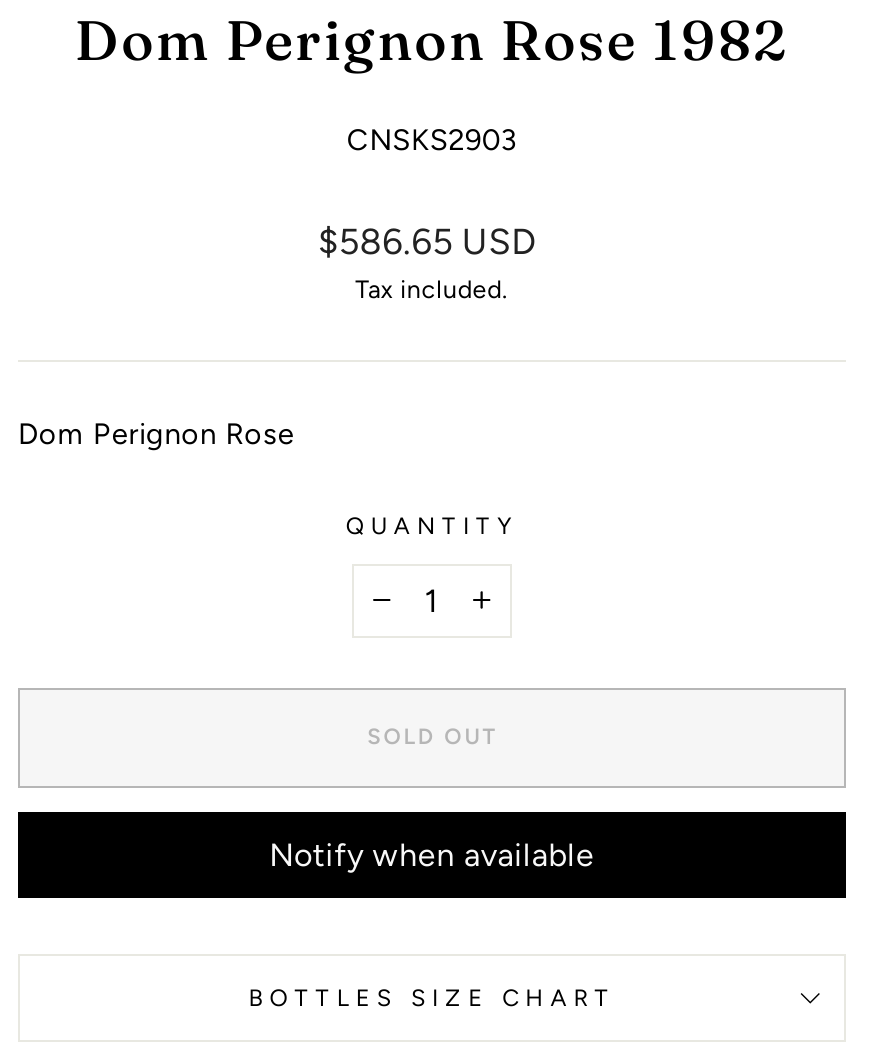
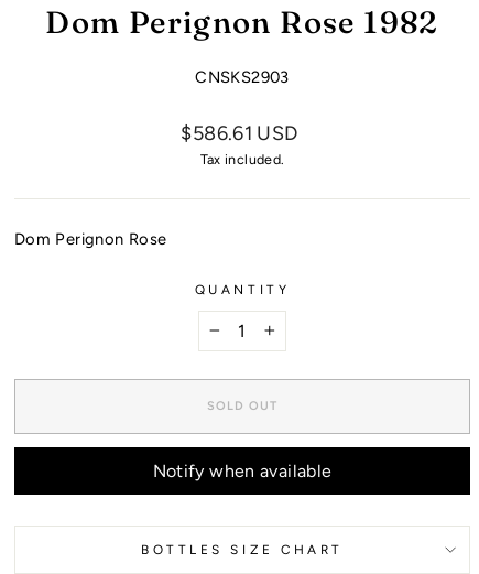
[318,220,536,264] $586.65 USD -> [181,121,298,145] $586.61 USD

